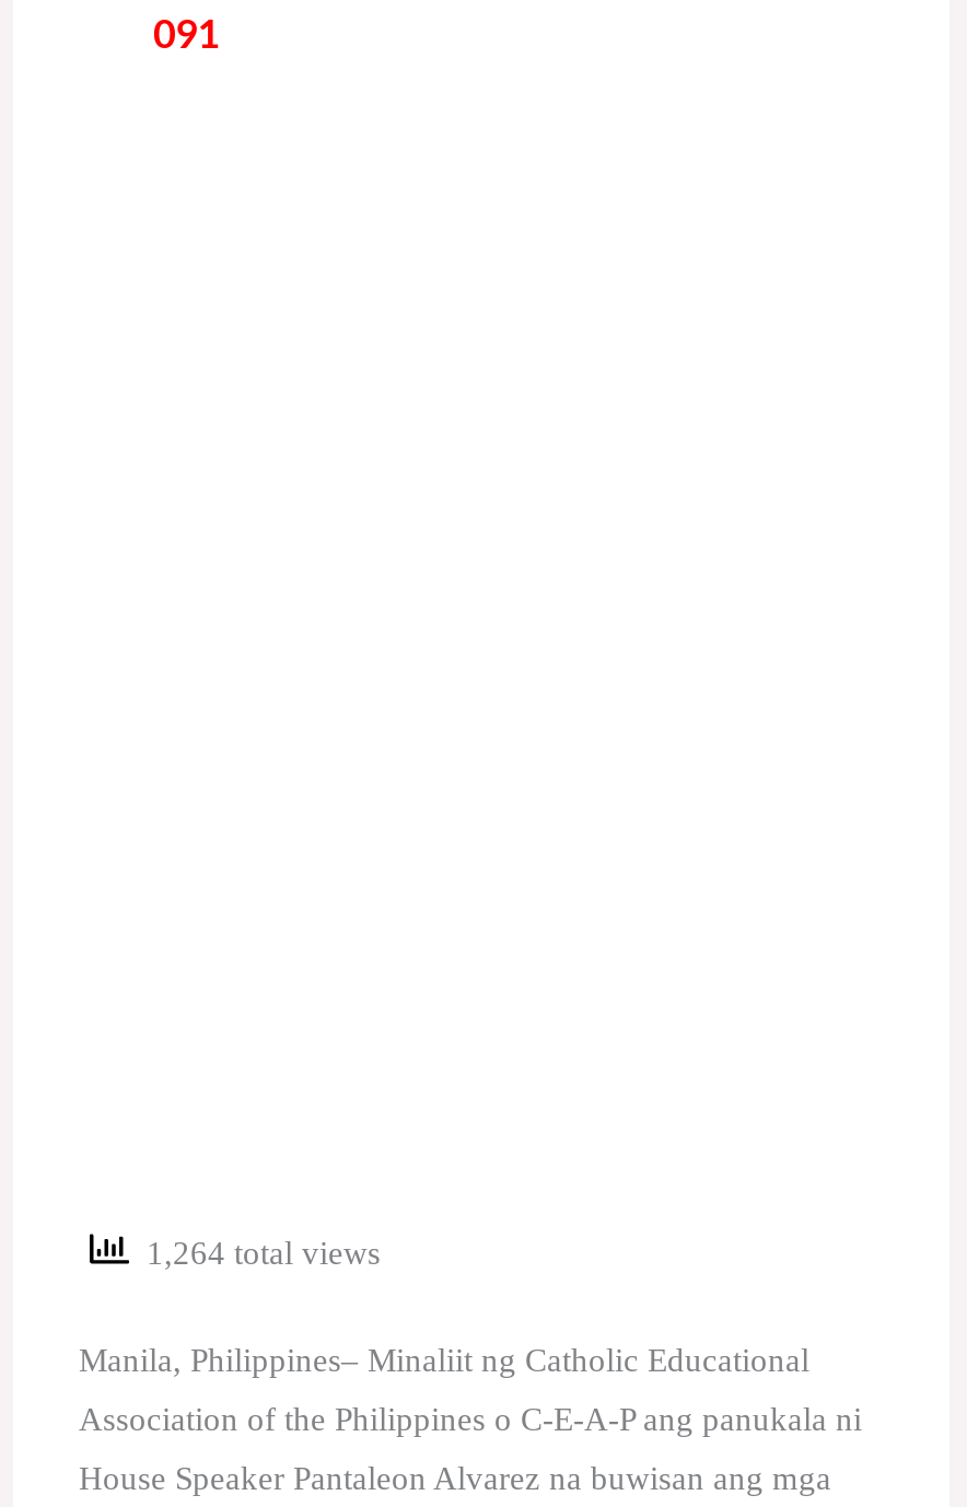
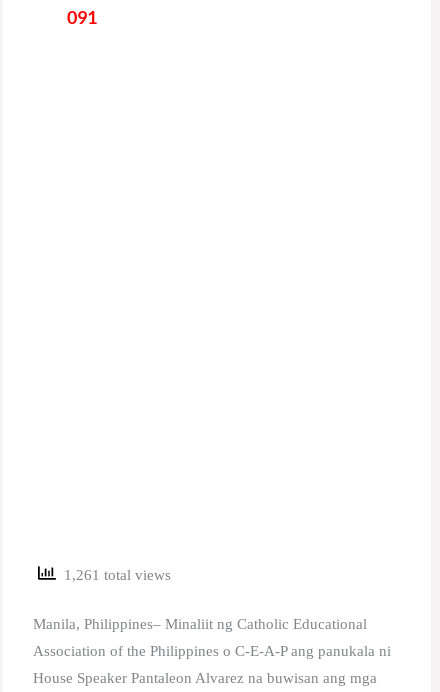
[129,1237,381,1272] 1,264 total views -> [56,567,171,583] 1,261 total views

